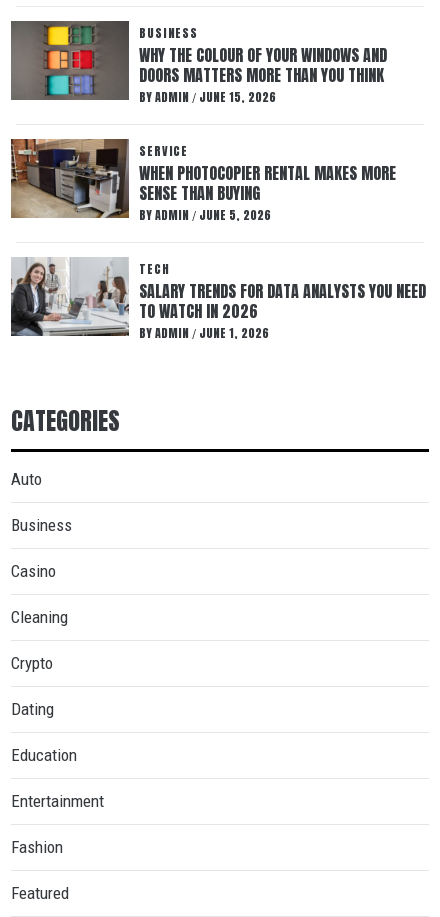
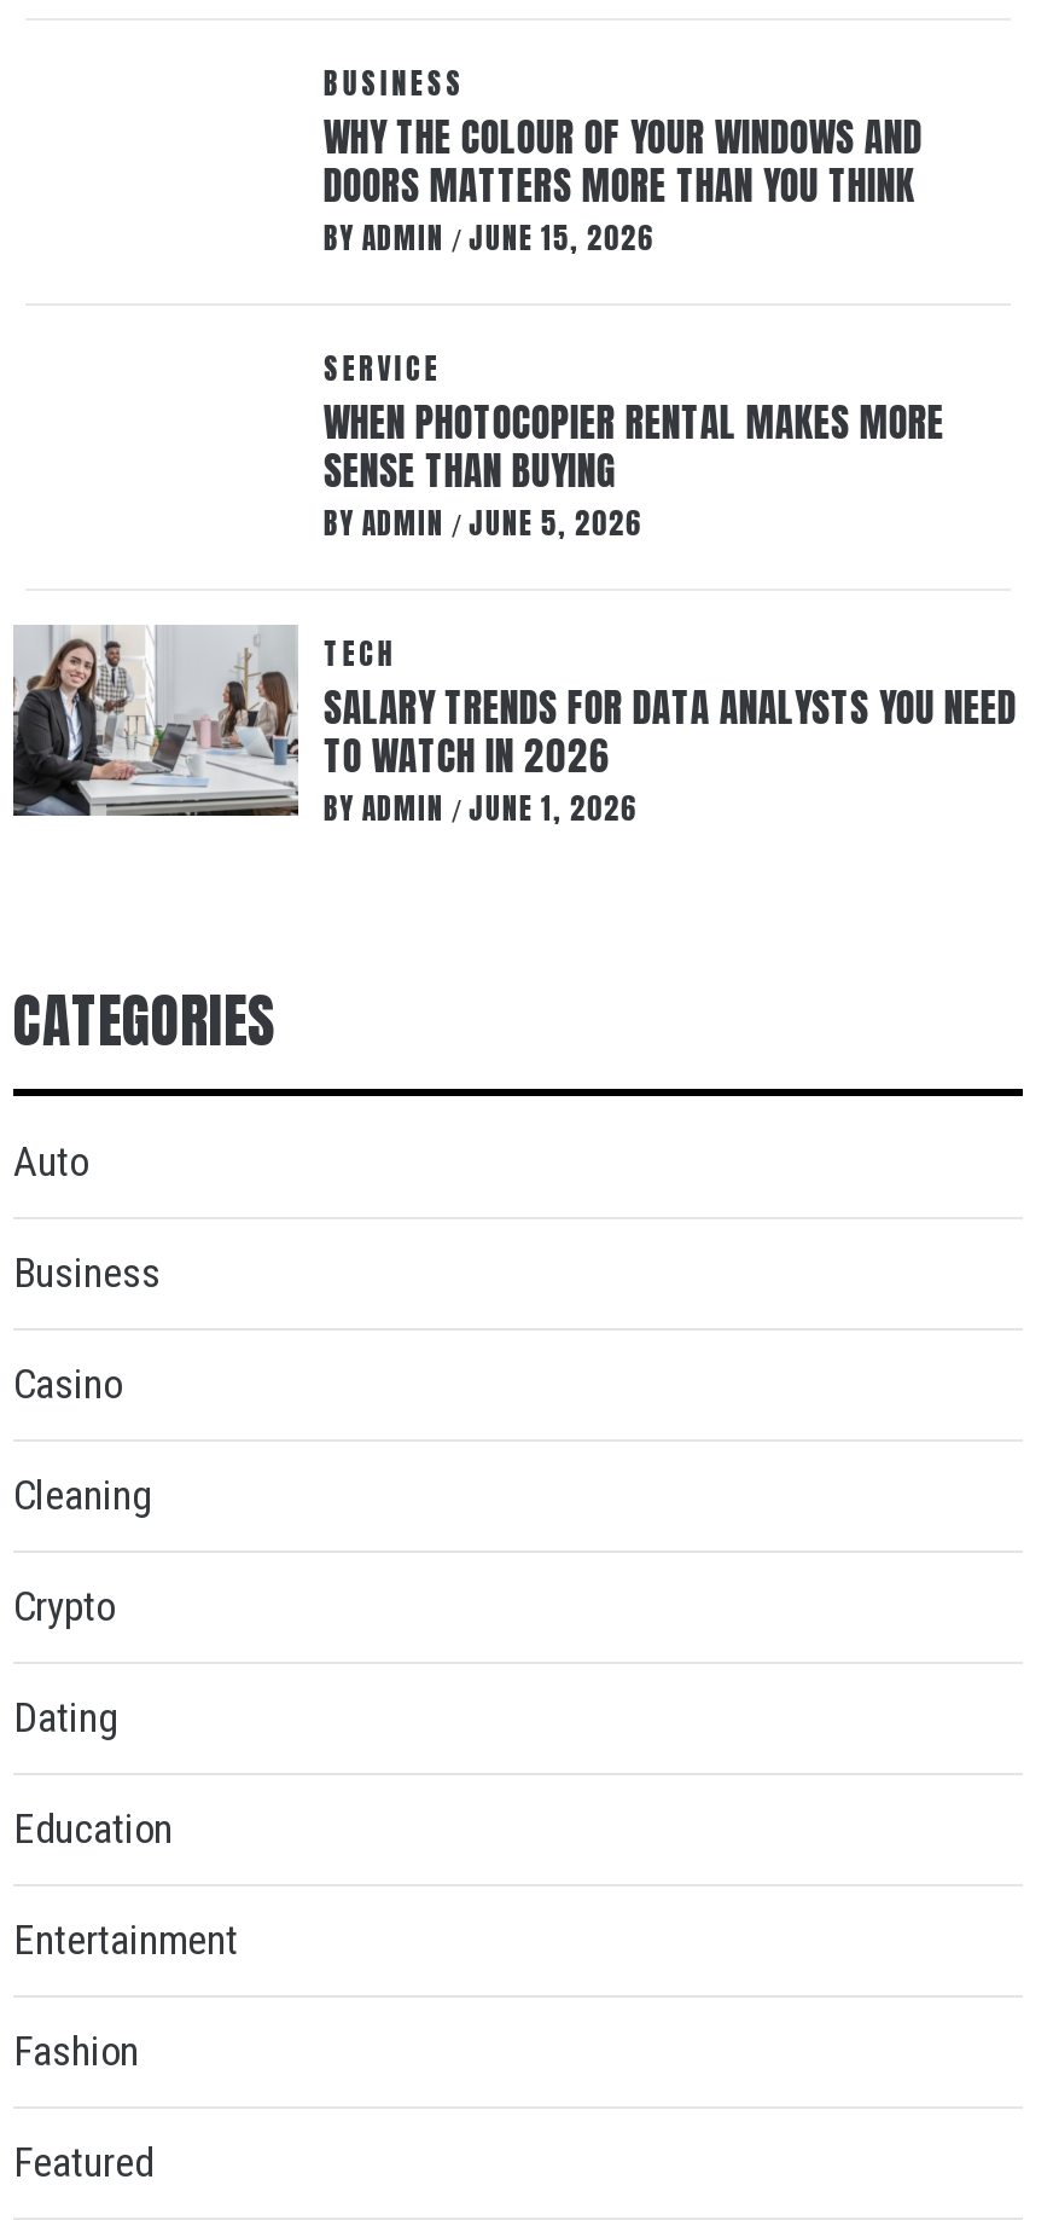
[10,20,130,101] [image] -> none
[10,138,130,219] [image] -> none

